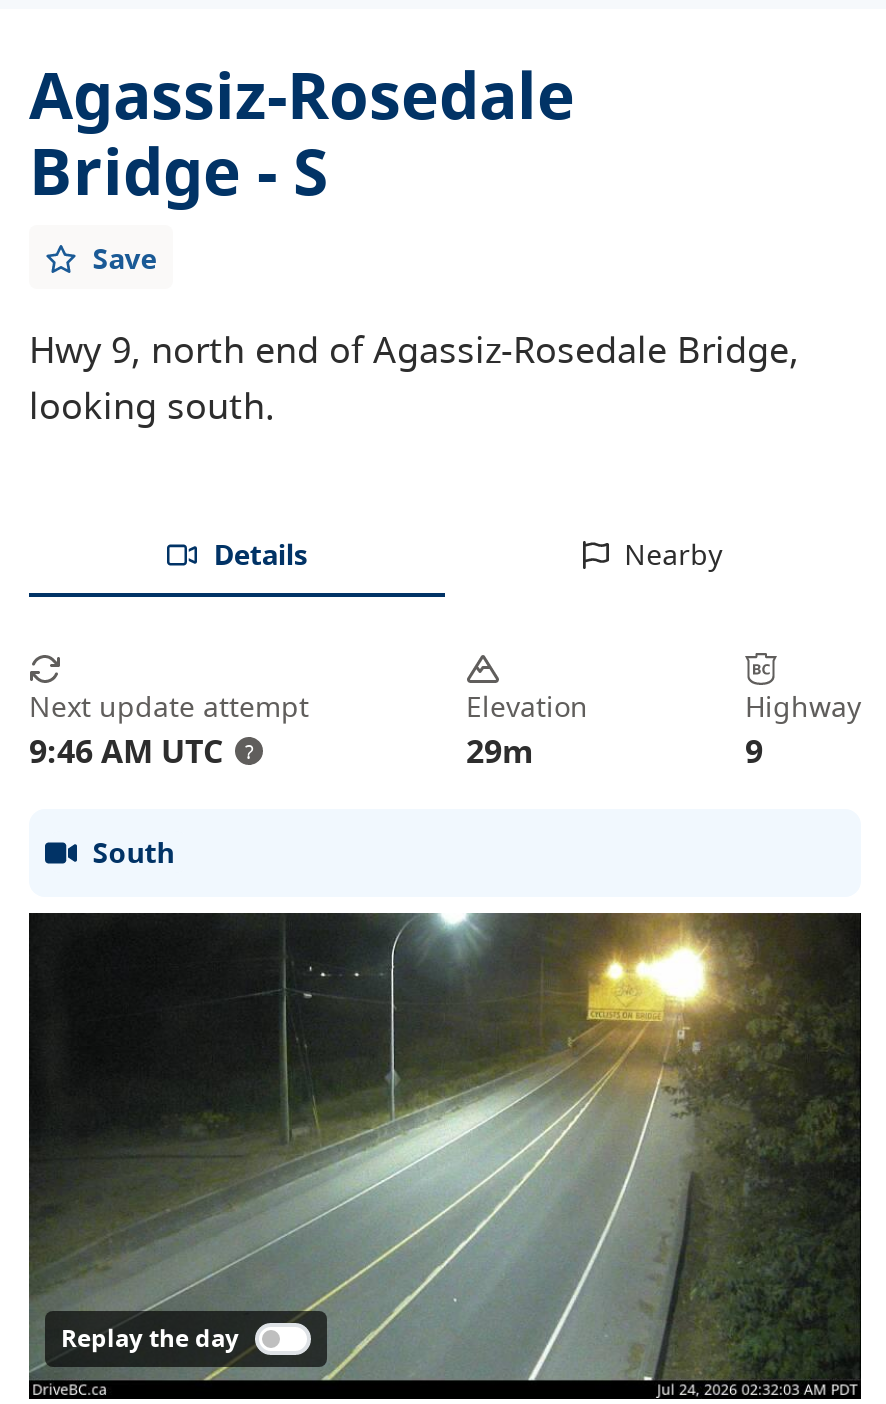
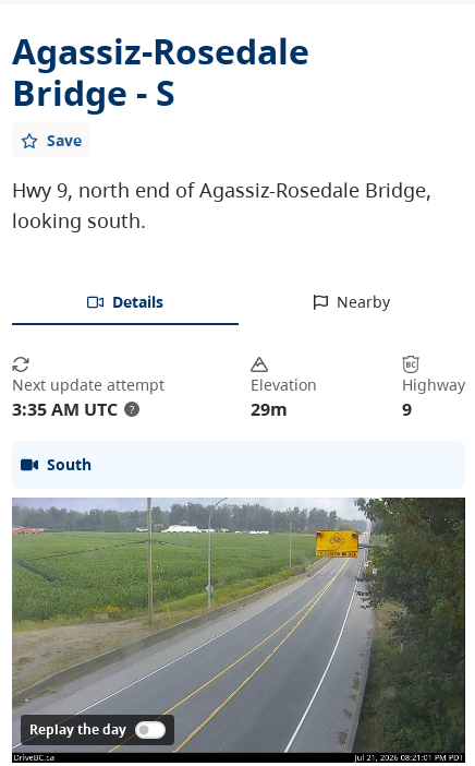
[29,728,223,772] 9:46 AM UTC -> [12,397,118,421] 3:35 AM UTC
[27,911,753,1395] [image] -> [11,498,464,758] [image]

